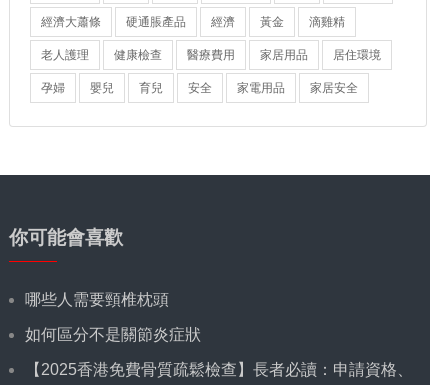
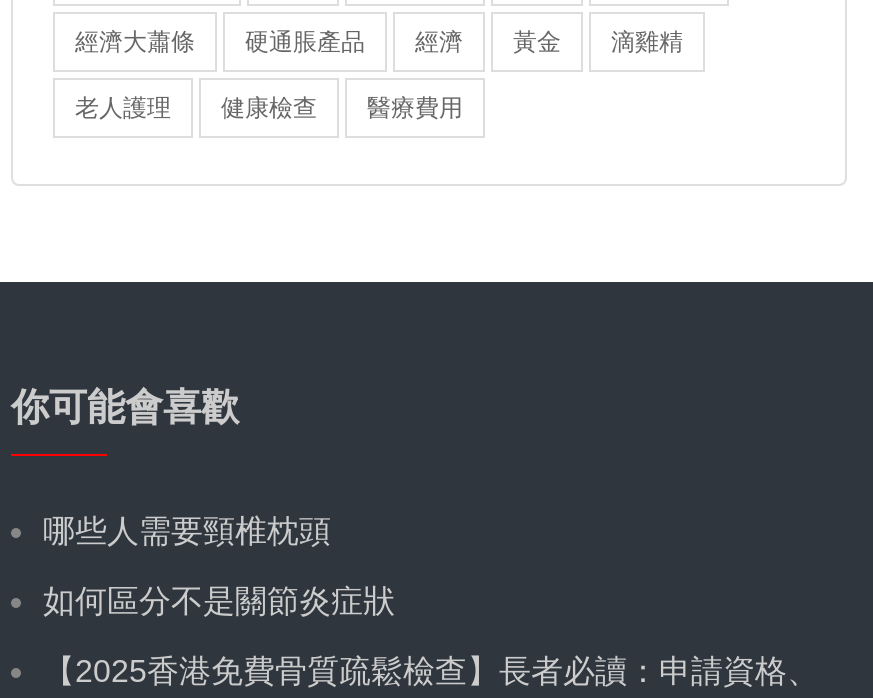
[41,48,381,95] 家居用品 | 居住環境 | 孕婦 | 嬰兒 | 育兒 | 安全 | 家電用品 | 家居安全 -> none

